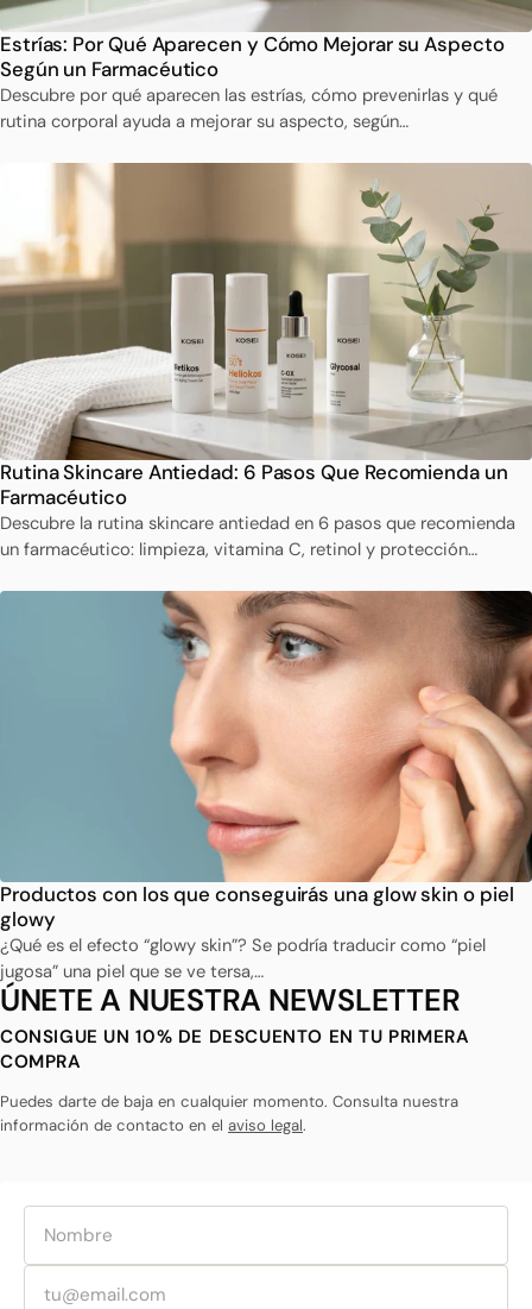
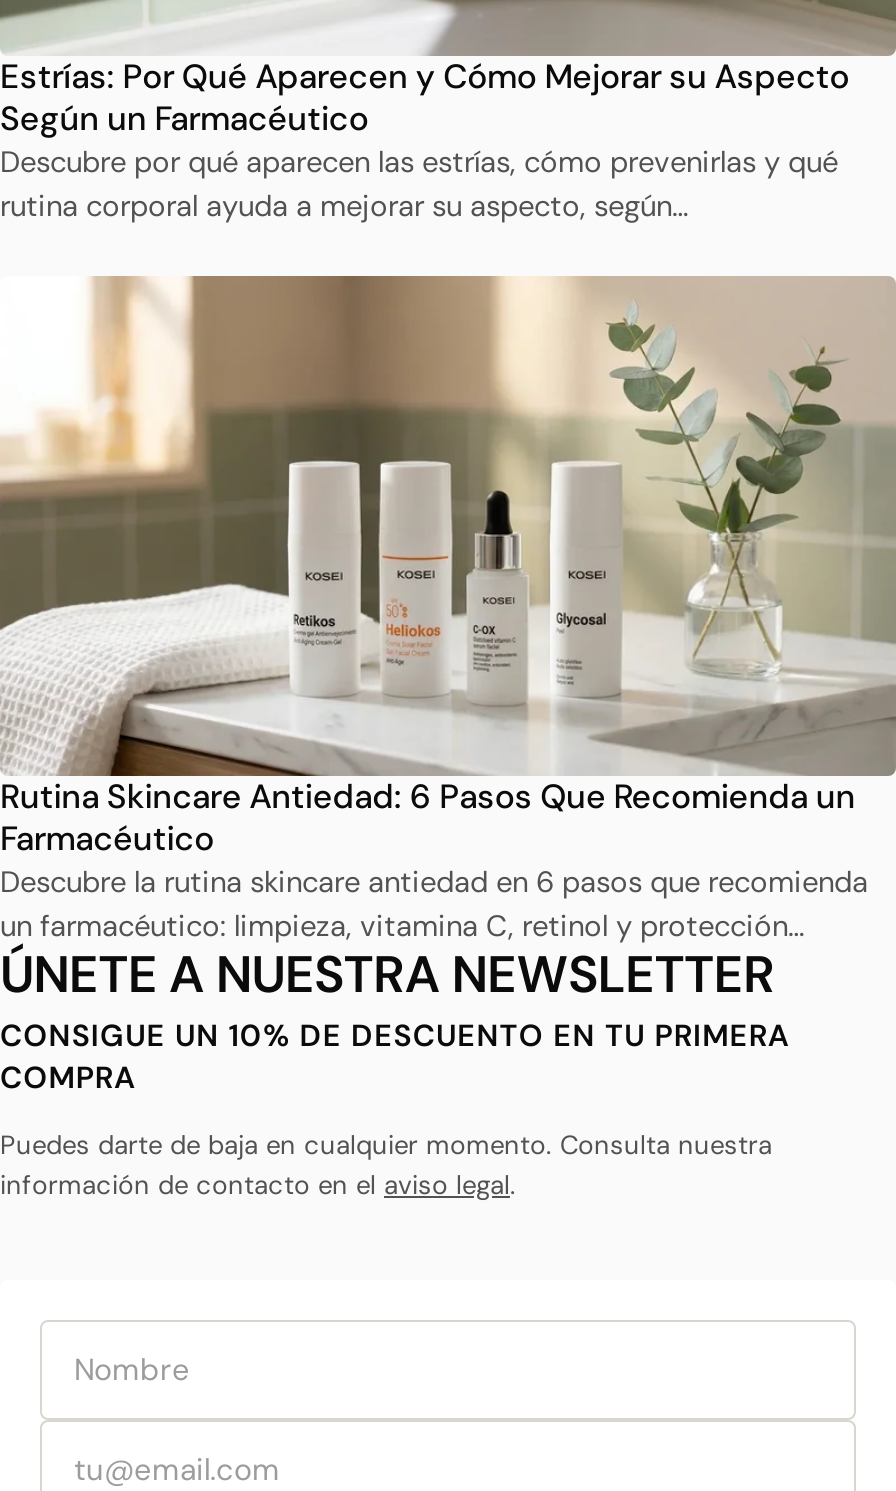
[0,590,528,983] [image] | Productos con los que conseguirás una glow skin o piel | glowy | ¿Qué es el efecto “glowy skin”? Se podría traducir como “piel | jugosa” una piel que se ve tersa,… -> none

